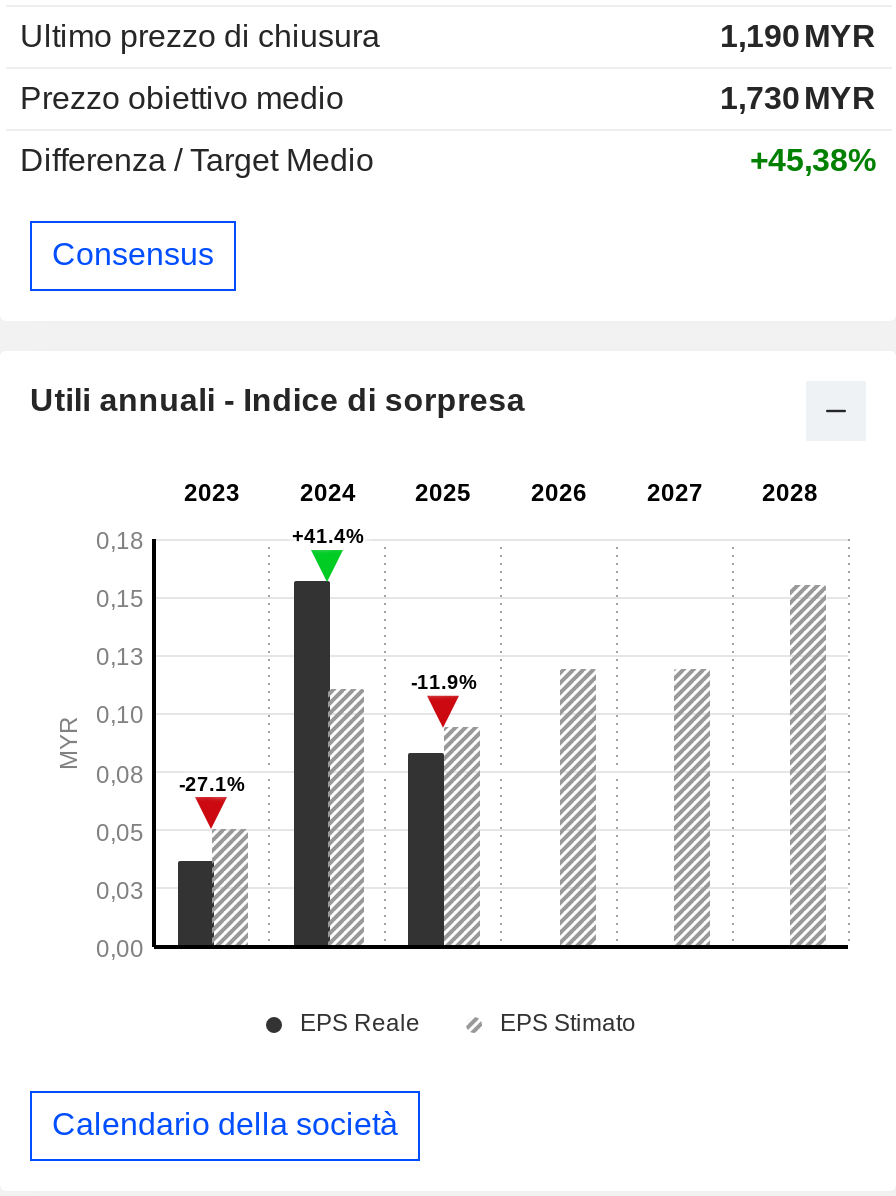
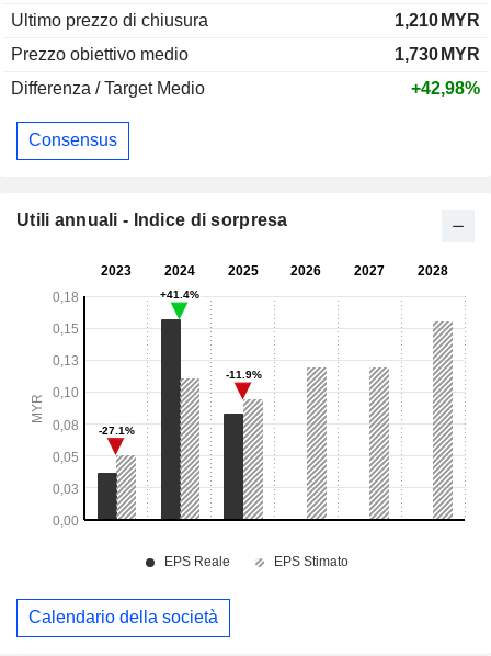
[720,18,876,52] 1,190 MYR -> [395,10,480,29] 1,210 MYR
[750,142,876,176] +45,38% -> [411,78,480,97] +42,98%

